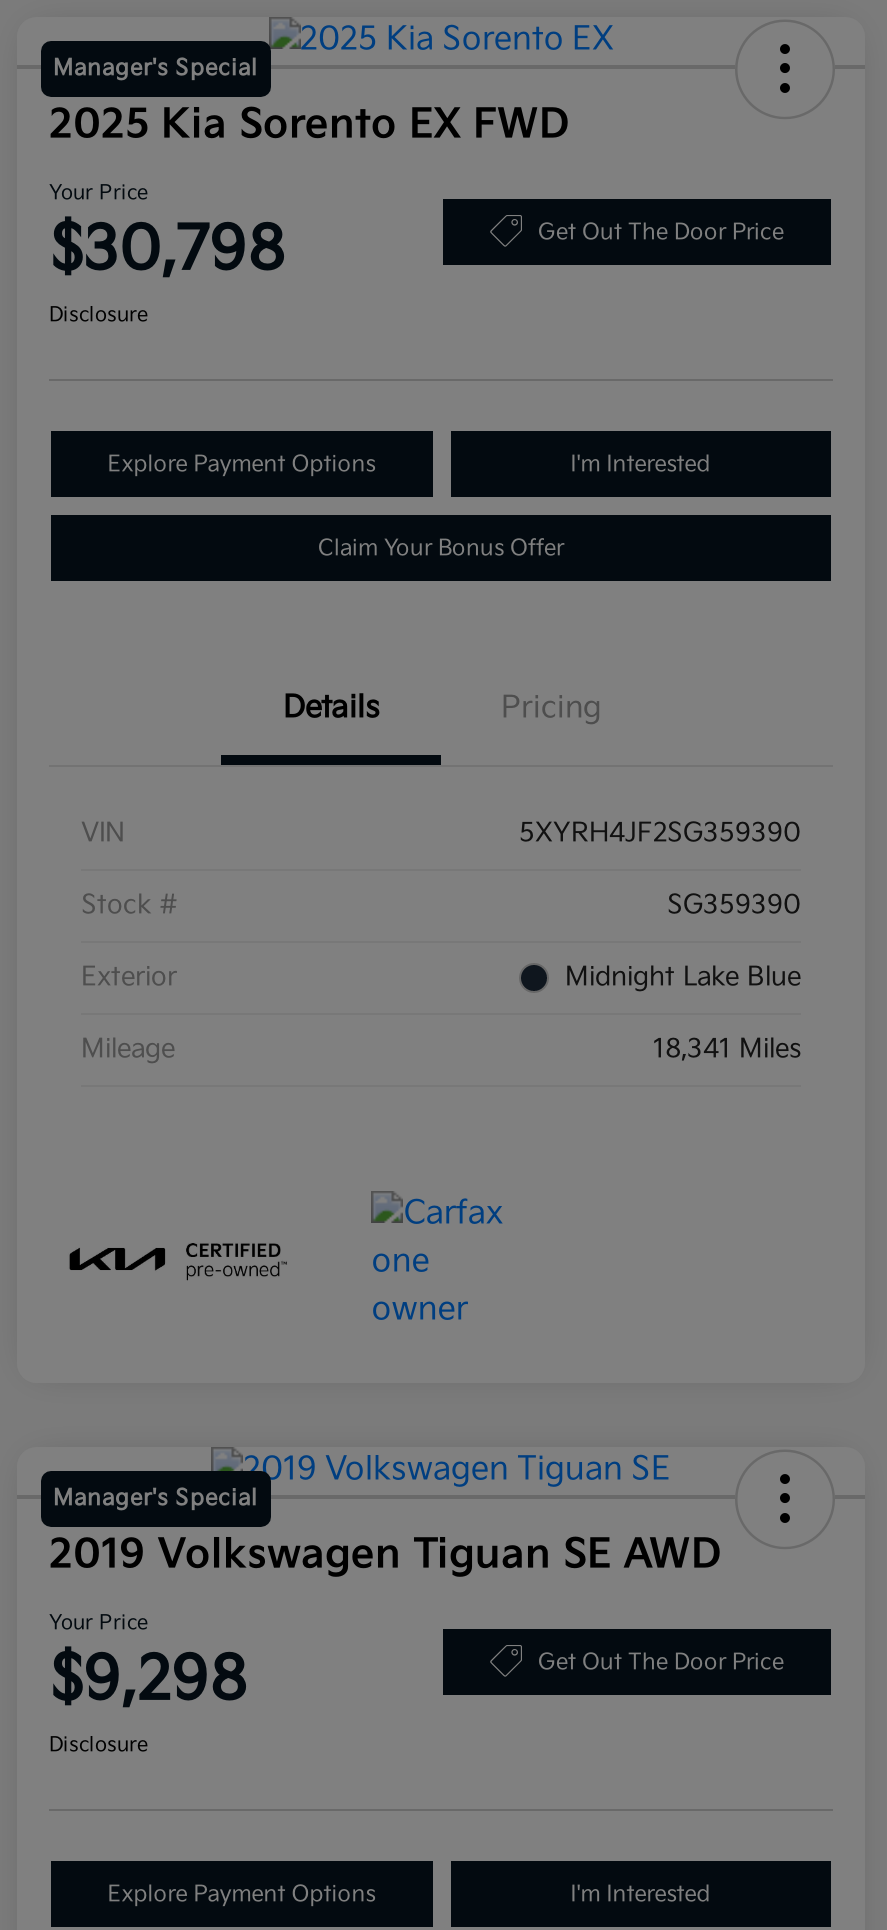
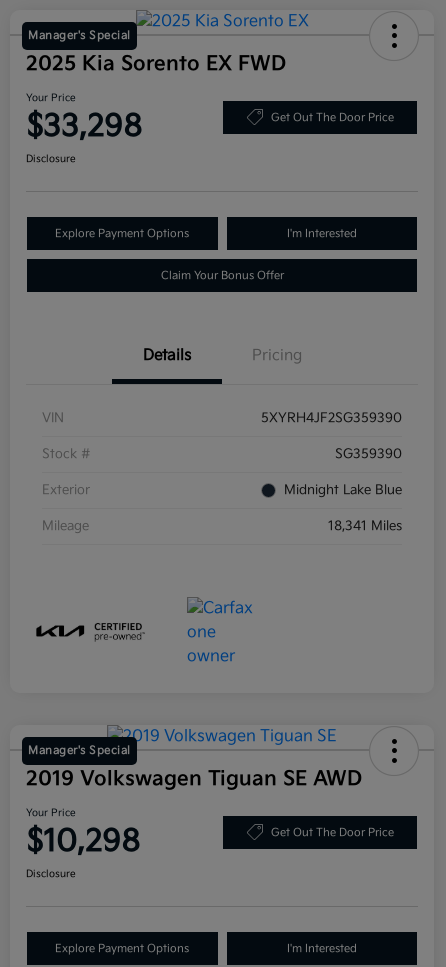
[49,215,285,287] $30,798 -> [26,109,142,145] $33,298
[49,1645,247,1717] $9,298 -> [26,824,140,860] $10,298

